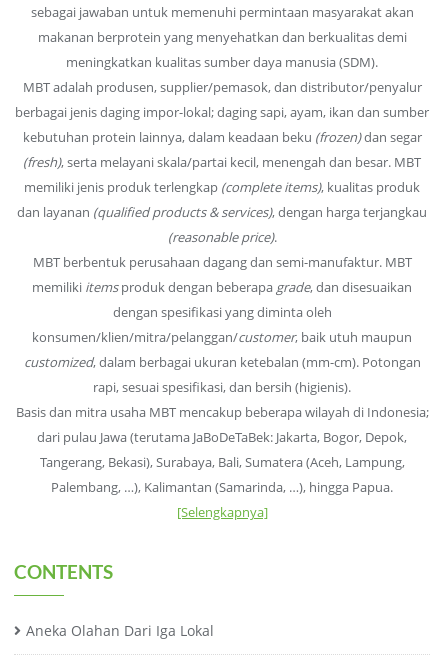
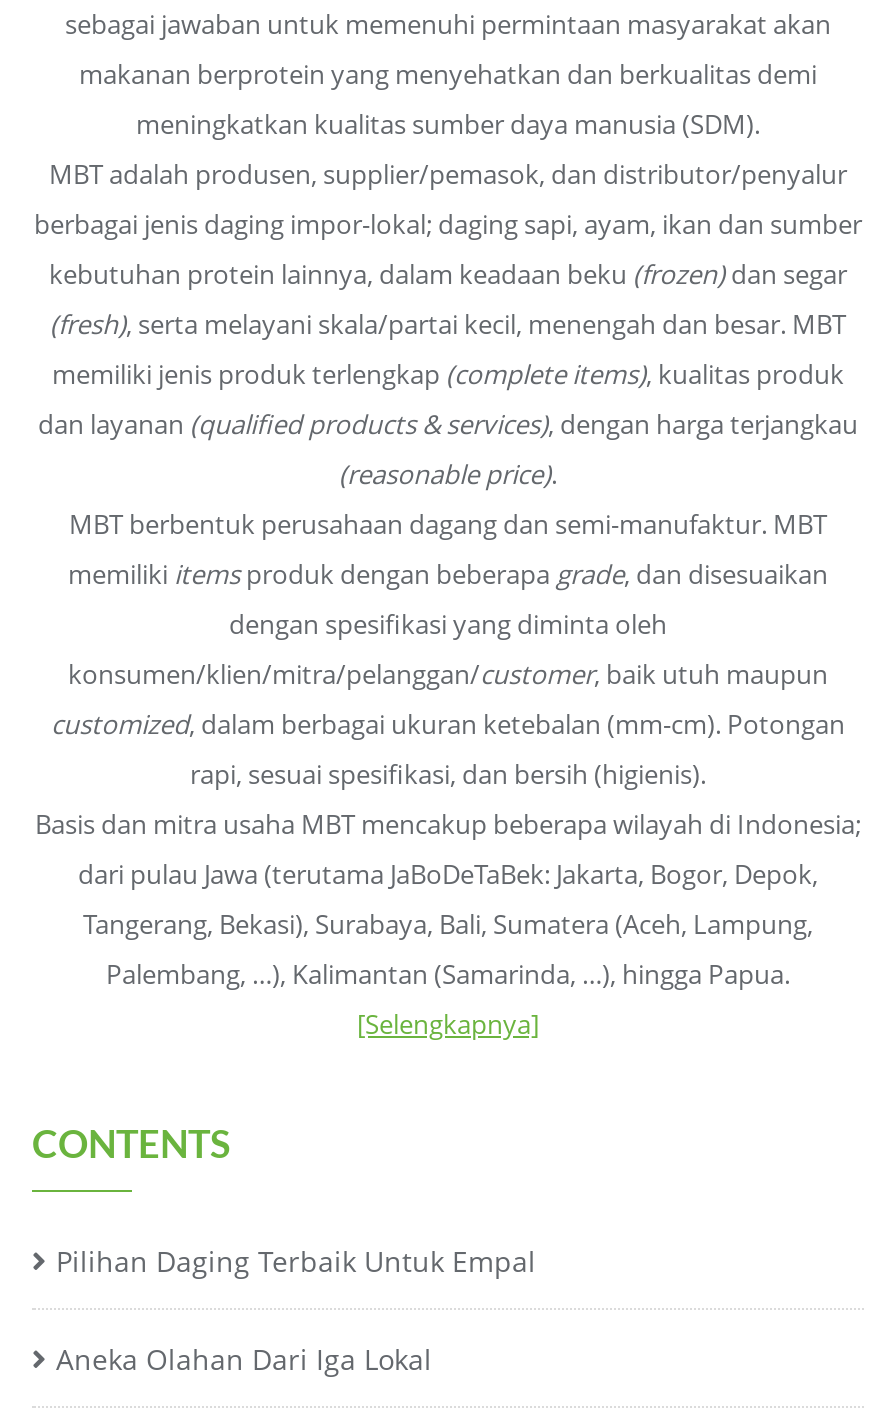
none -> [56,1243,536,1281] Pilihan Daging Terbaik Untuk Empal

